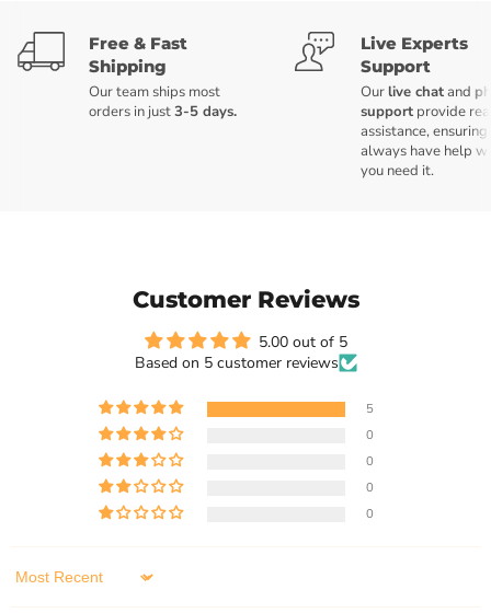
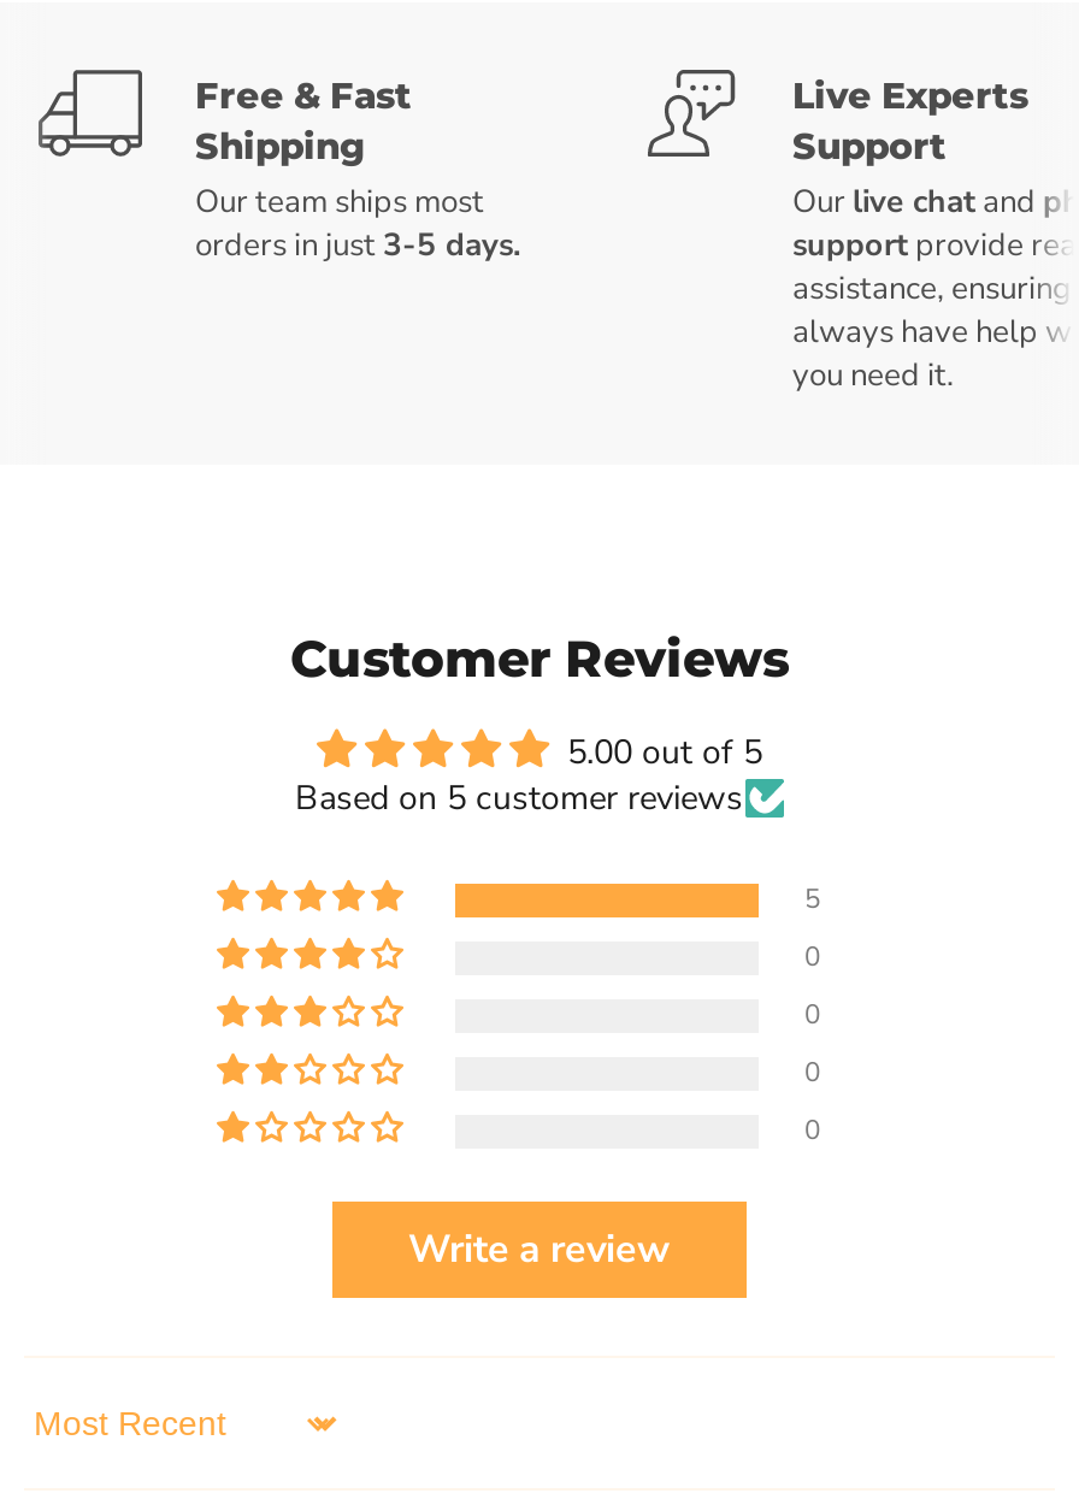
none -> [408,1224,671,1277] Write a review

